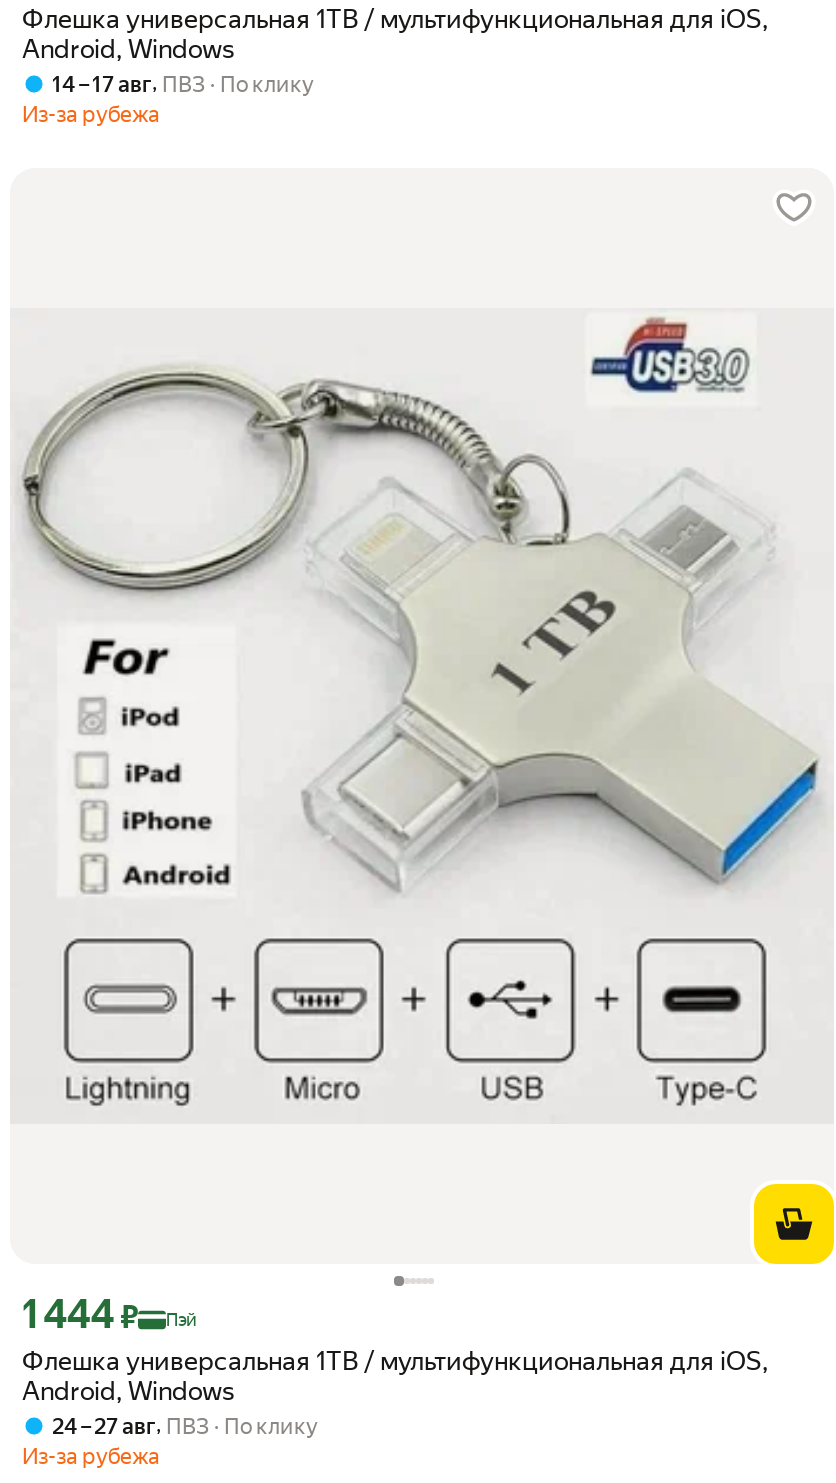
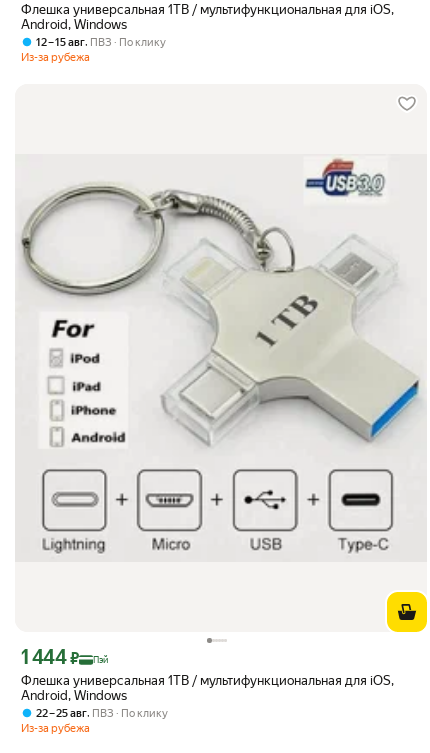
[52,70,314,97] 14 – 17 авг, ПВЗ По клику -> [36,35,166,49] 12 – 15 авг, ПВЗ По клику
[52,1412,318,1439] 24 – 27 авг, ПВЗ По клику -> [36,706,168,720] 22 – 25 авг, ПВЗ По клику

